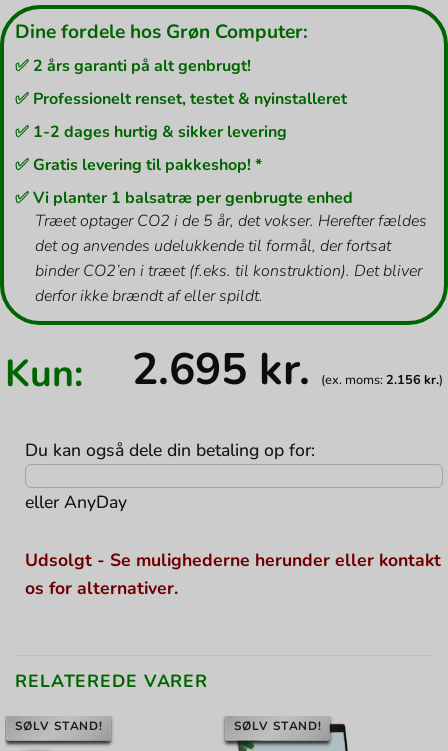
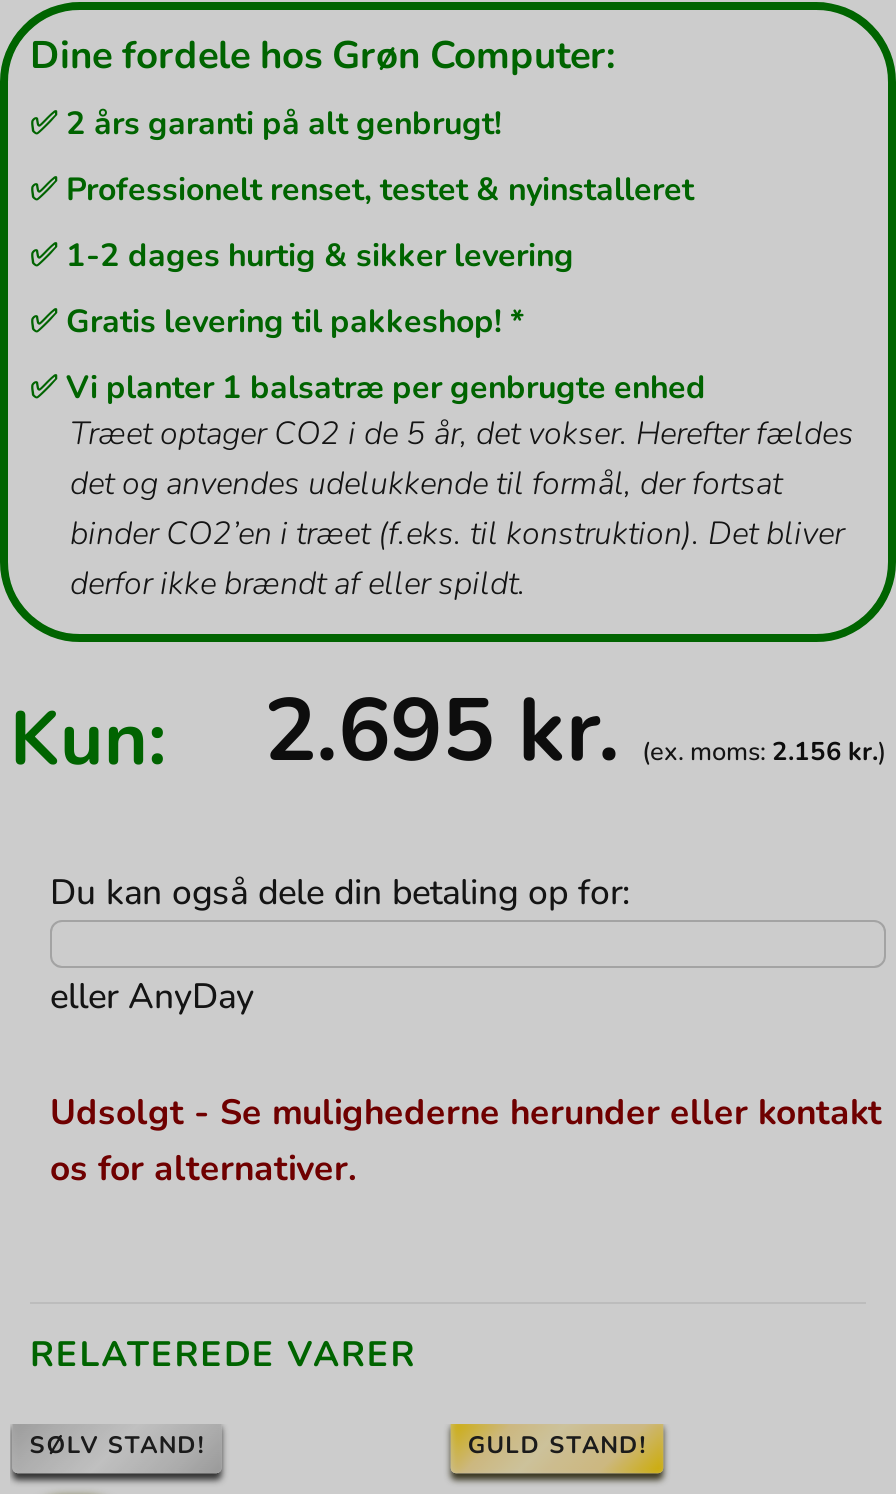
[234,718,321,735] SØLV STAND! -> [468,1429,646,1461] GULD STAND!

